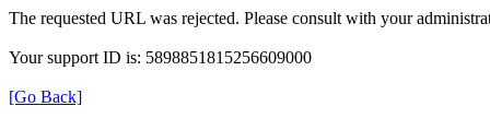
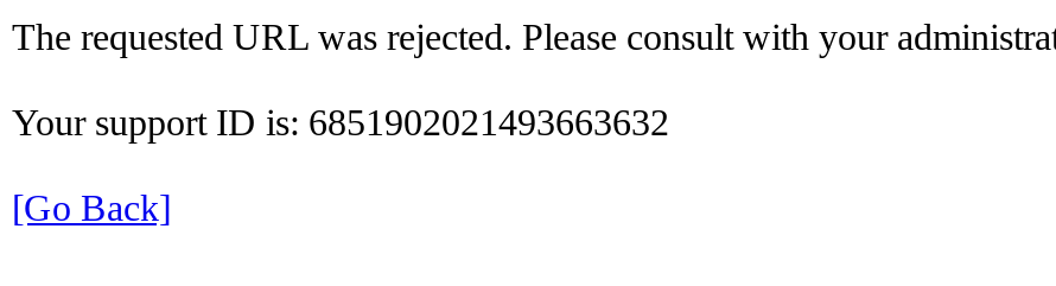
[9,48,312,67] Your support ID is: 5898851815256609000 -> [12,102,669,142] Your support ID is: 6851902021493663632

